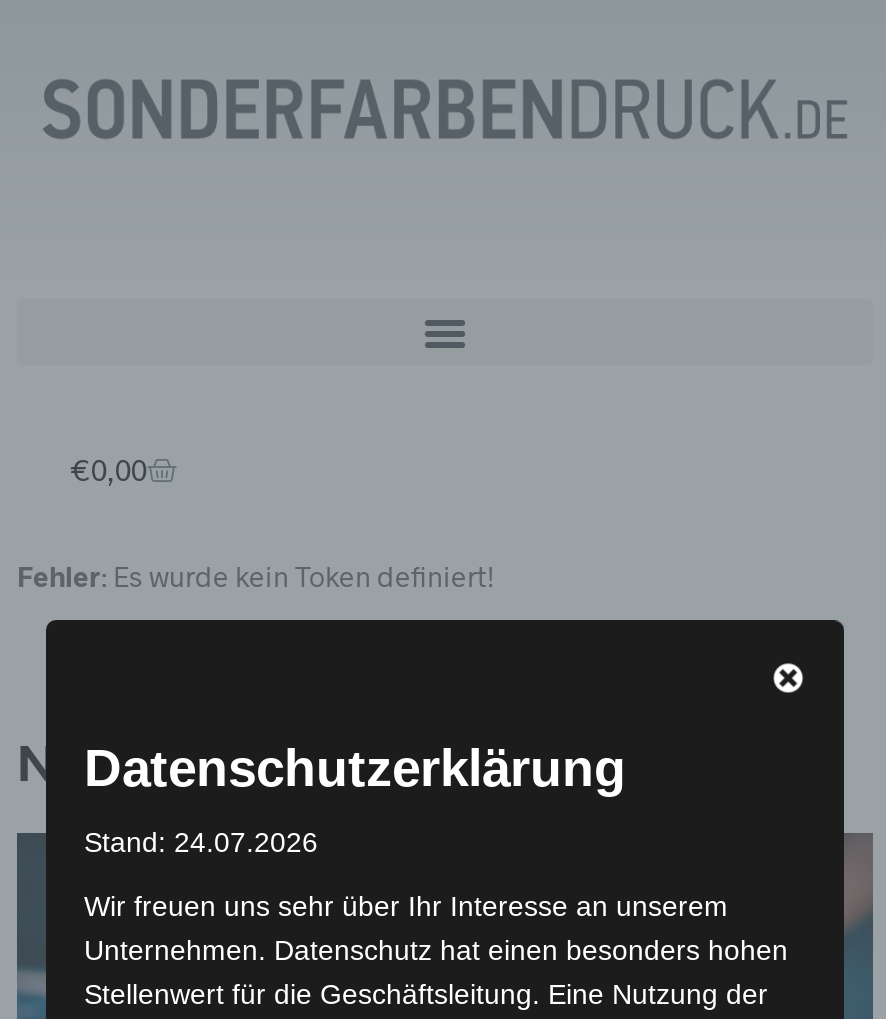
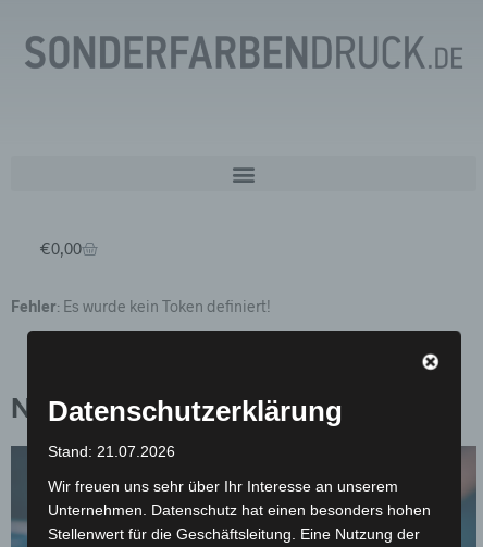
[84,827,318,859] Stand: 24.07.2026 -> [47,443,175,460] Stand: 21.07.2026

